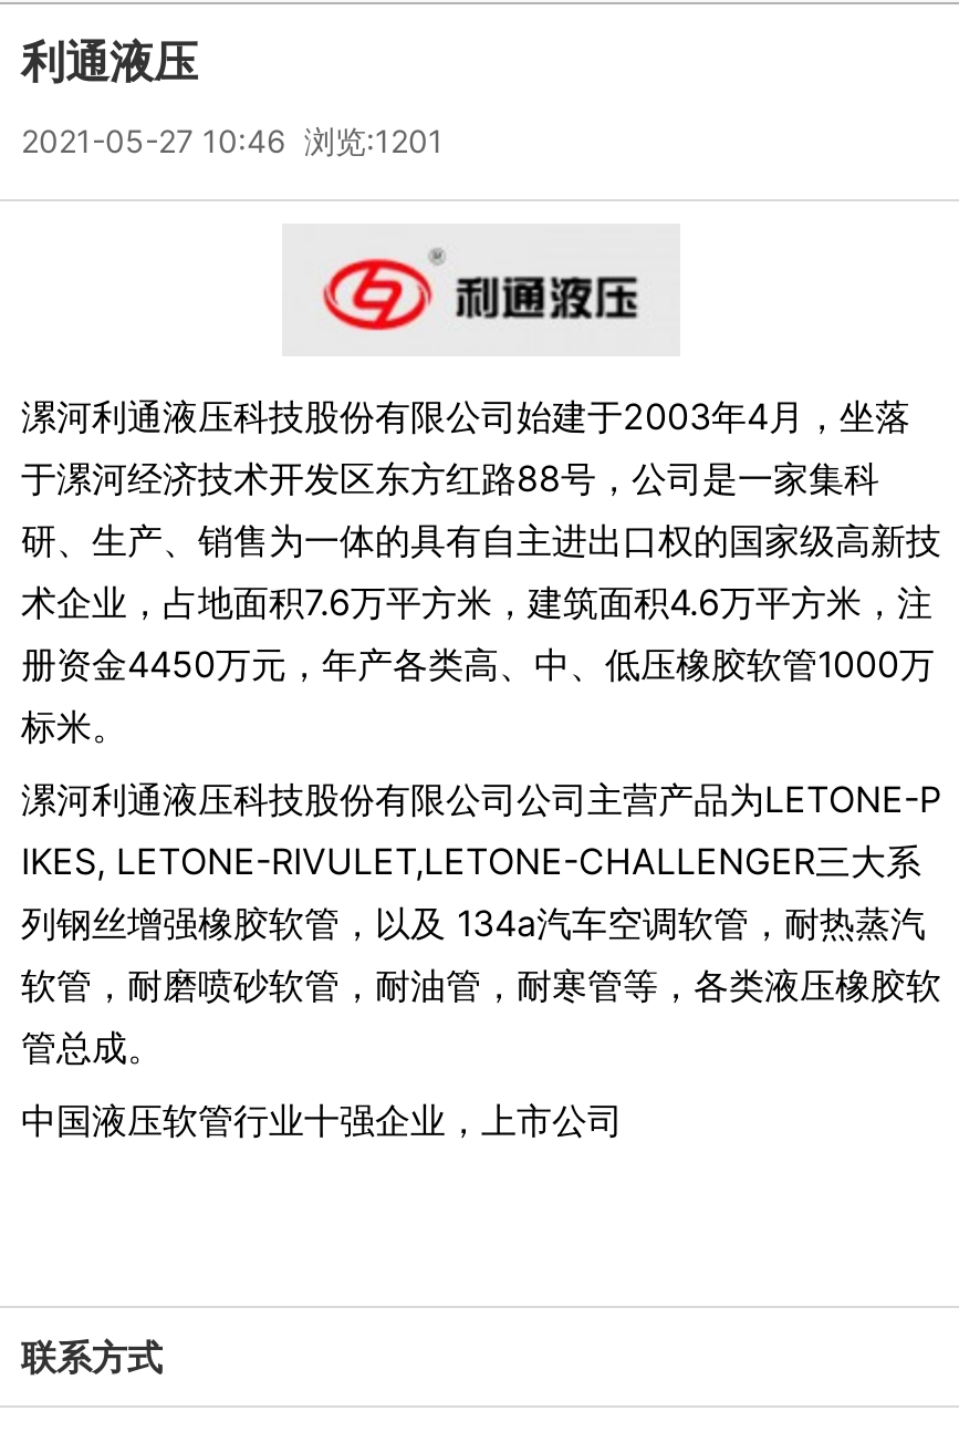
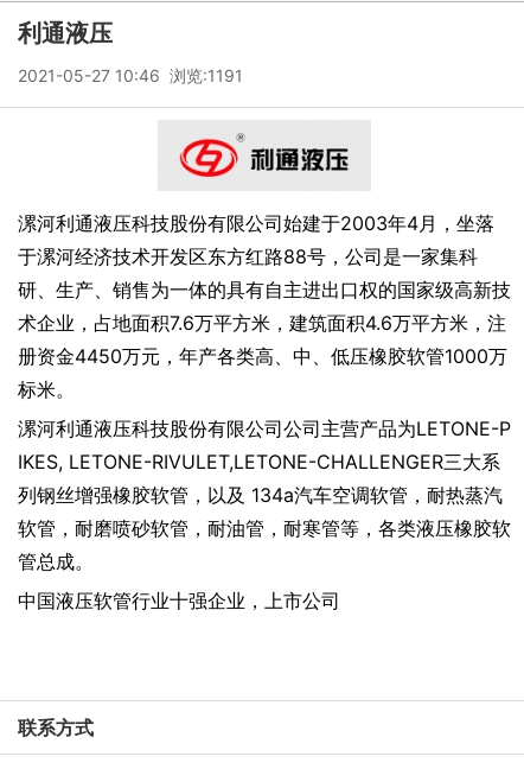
[21,122,444,159] 2021-05-27 10:46 浏览:1201 -> [18,65,243,85] 2021-05-27 10:46 浏览:1191

